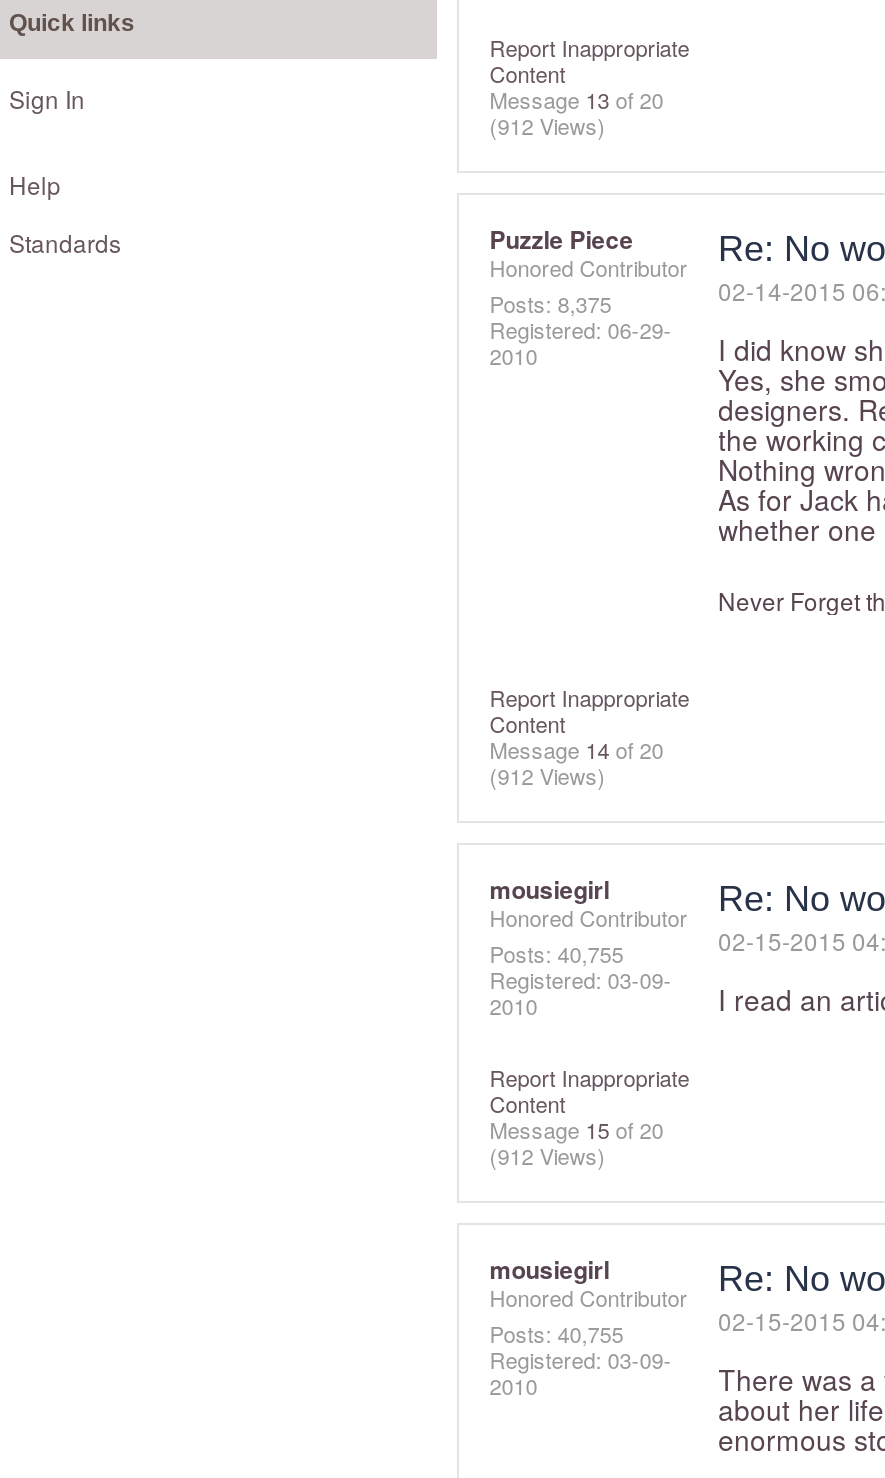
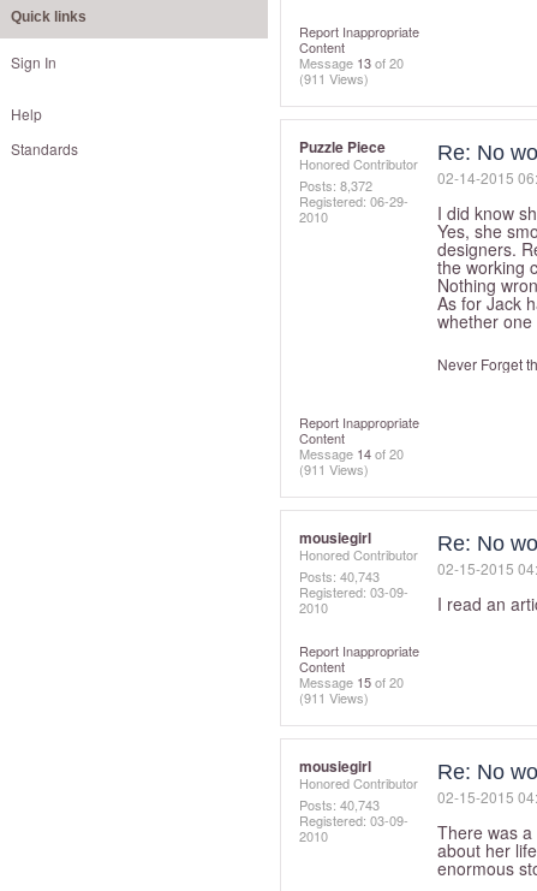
[489,109,605,141] (912 Views) -> [299,69,369,88] (911 Views)
[489,287,611,319] Posts: 8,375 -> [299,176,373,195] Posts: 8,372
[489,759,605,791] (912 Views) -> [299,459,369,479] (911 Views)
[489,937,623,969] Posts: 40,755 -> [299,566,380,586] Posts: 40,743
[489,1139,605,1171] (912 Views) -> [299,688,369,707] (911 Views)
[489,1317,623,1349] Posts: 40,755 -> [299,795,380,814] Posts: 40,743

